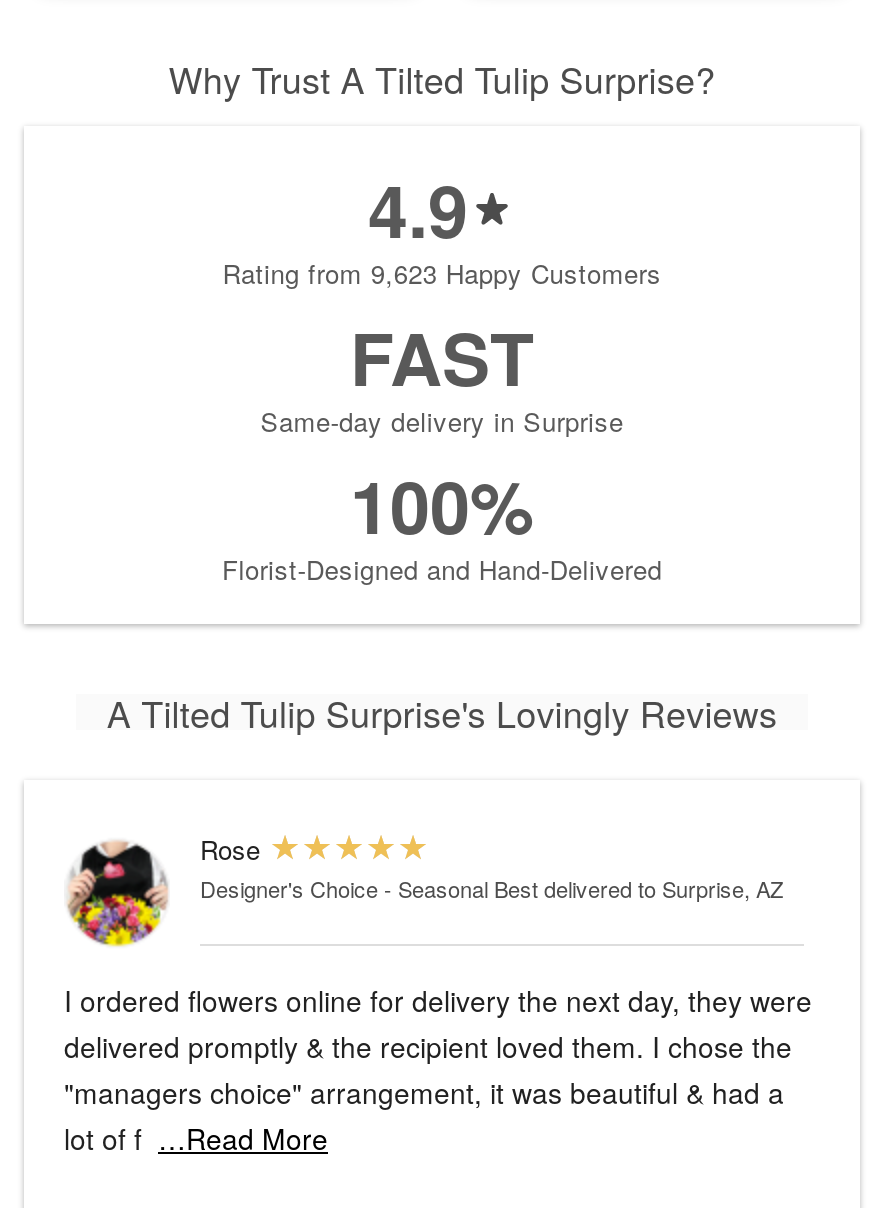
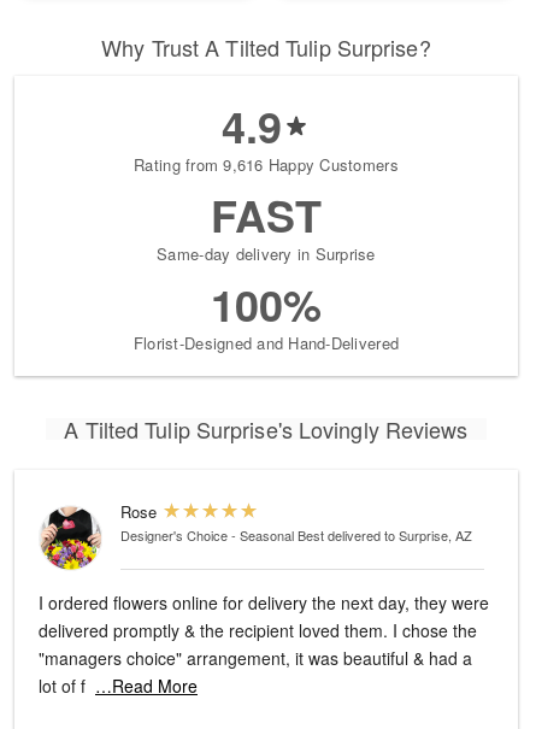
[222,254,662,292] Rating from 9,623 Happy Customers -> [134,153,398,176] Rating from 9,616 Happy Customers

